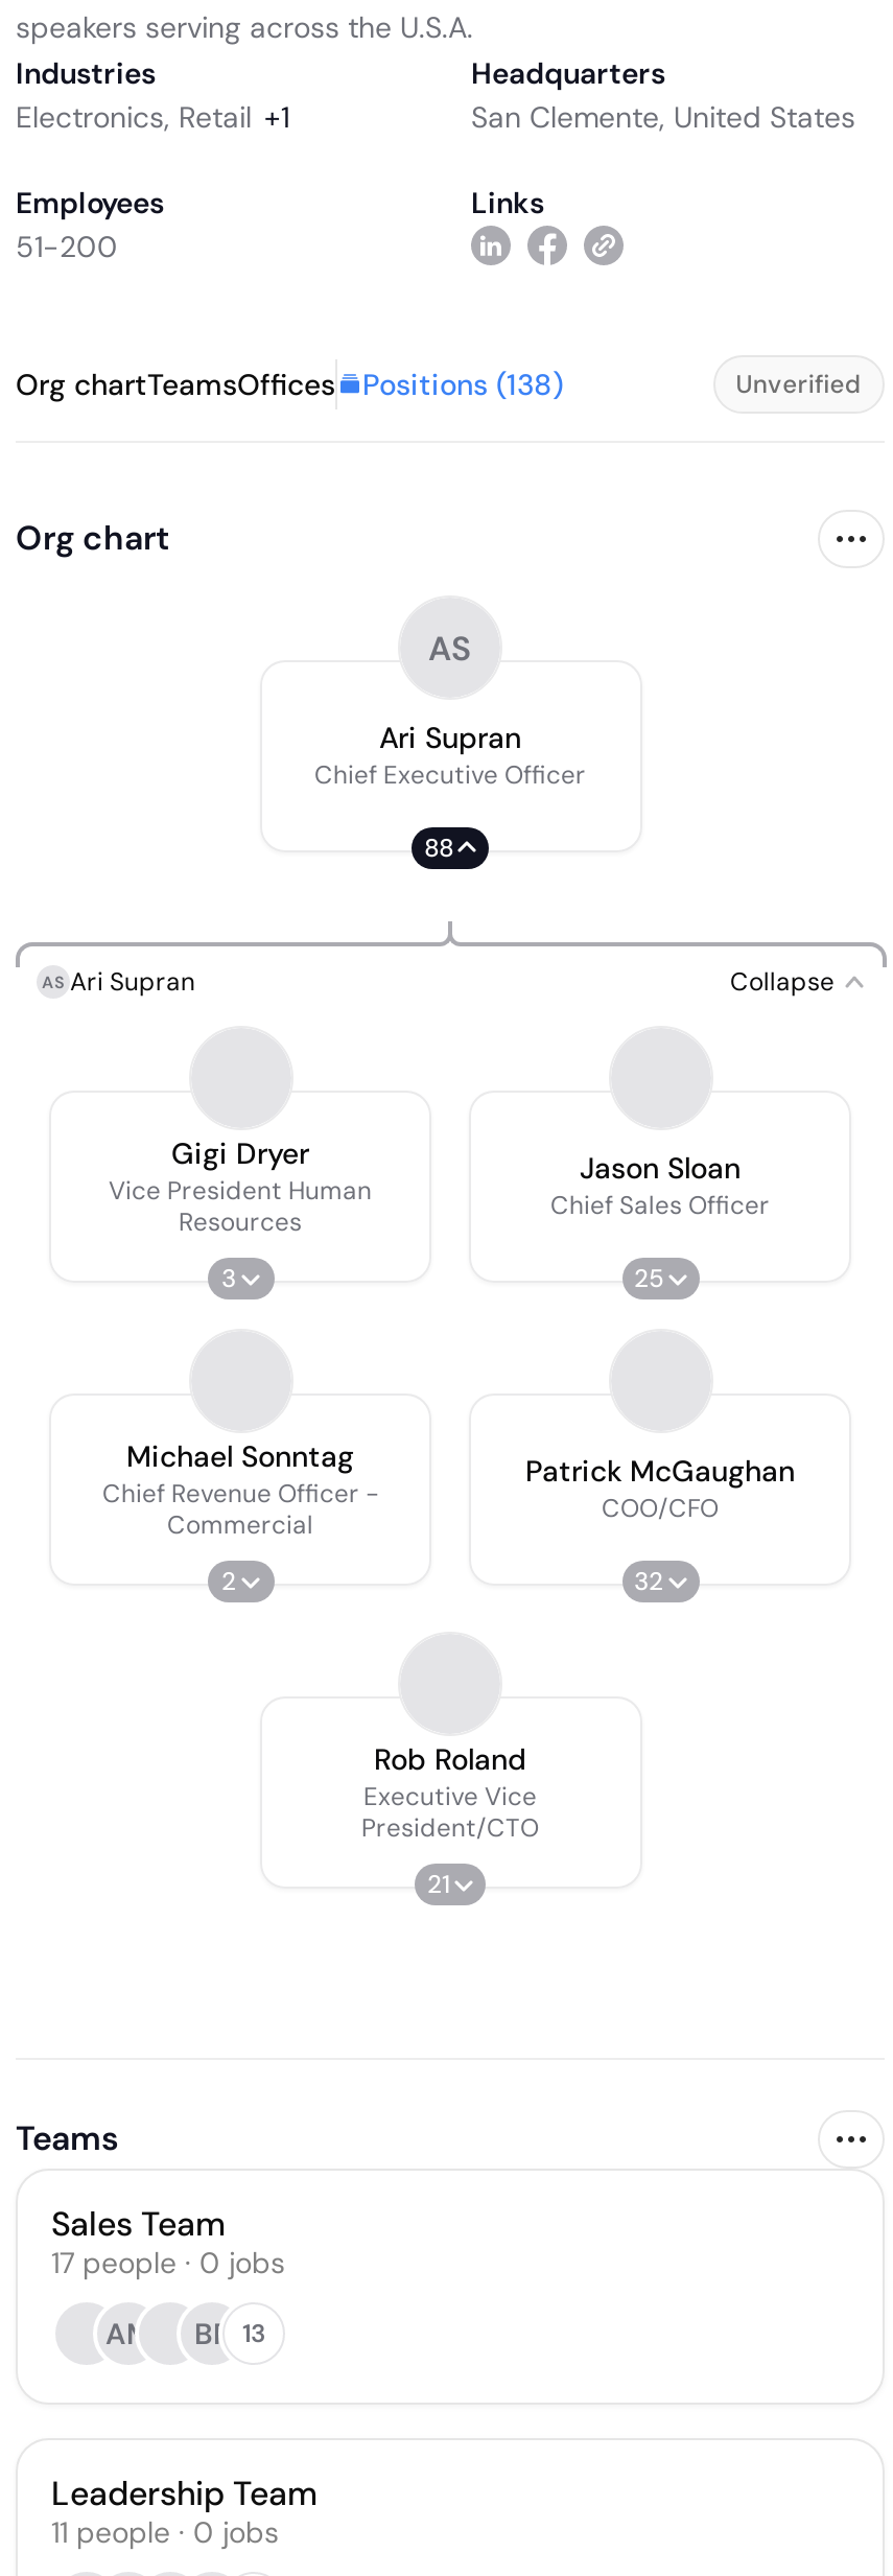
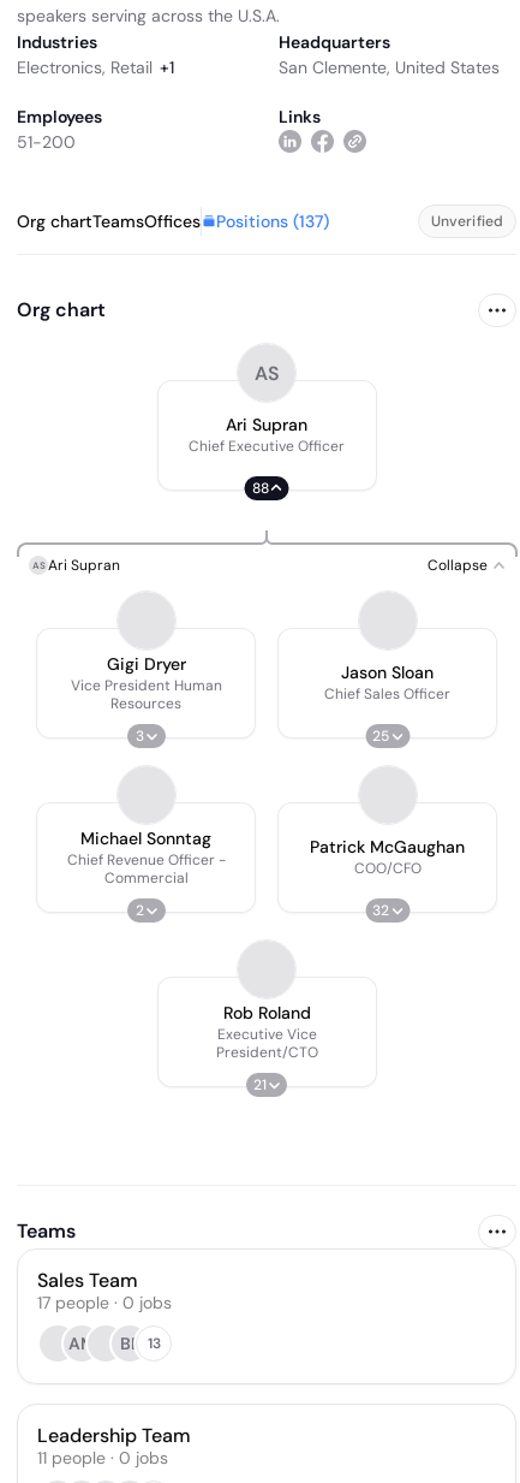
[16,366,563,403] Org chartTeamsOffices Positions (138) -> [17,210,329,232] Org chartTeamsOffices Positions (137)

